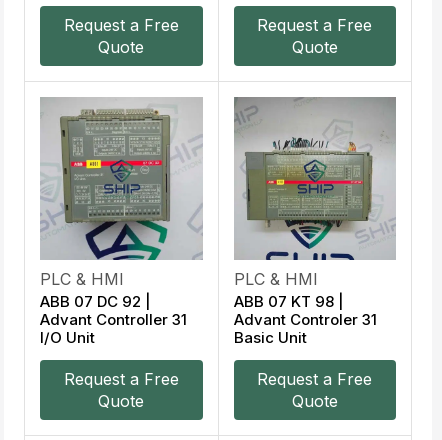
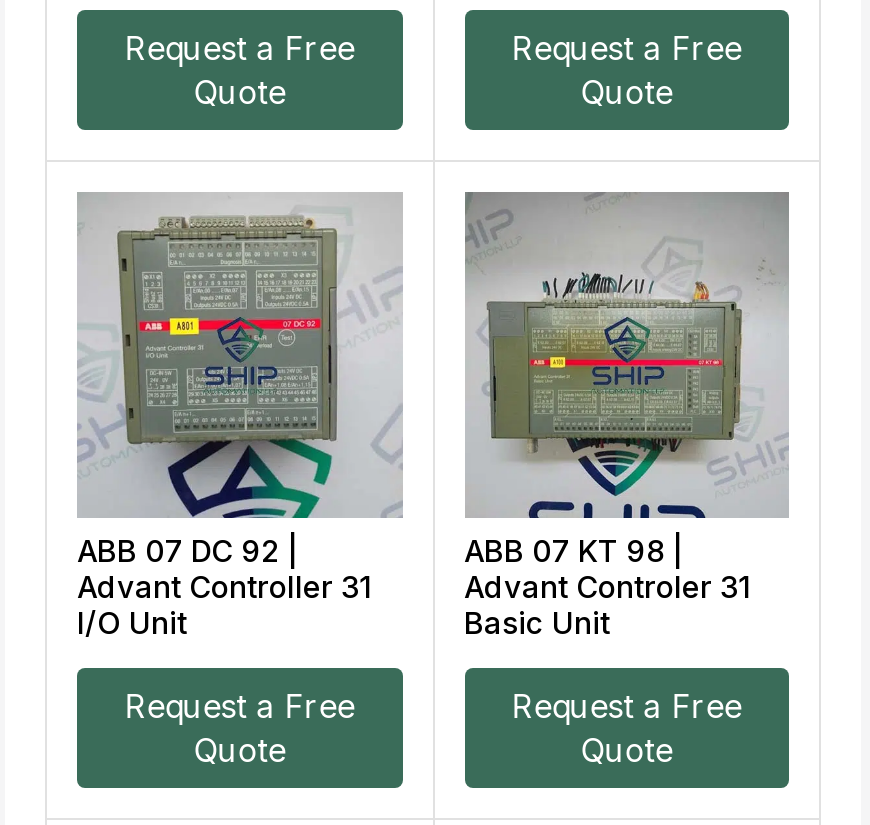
[40,269,124,289] PLC & HMI -> none
[233,269,317,289] PLC & HMI -> none

